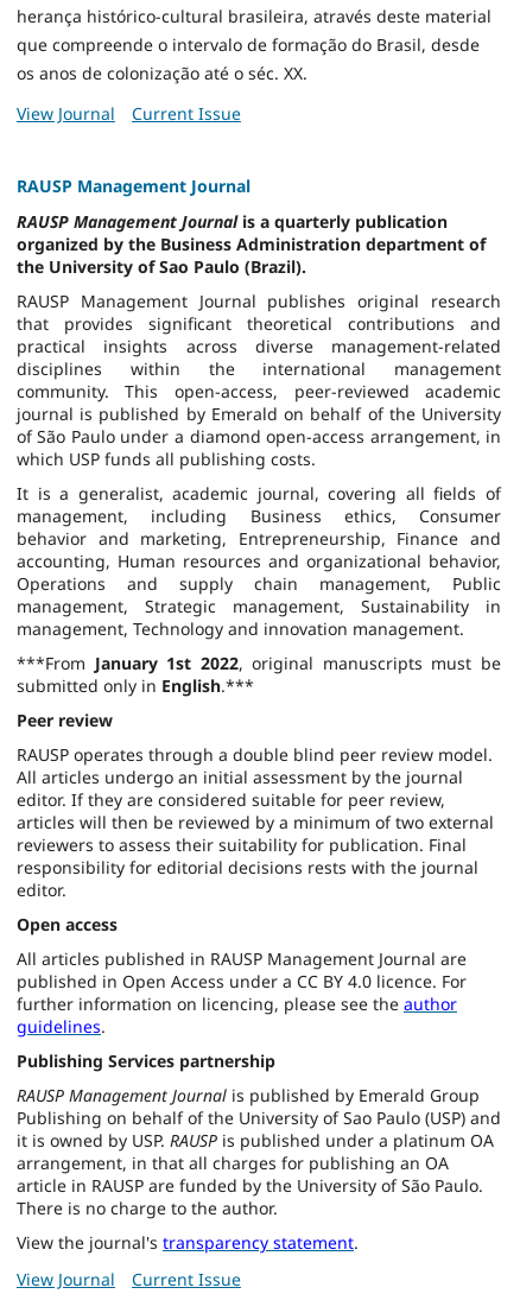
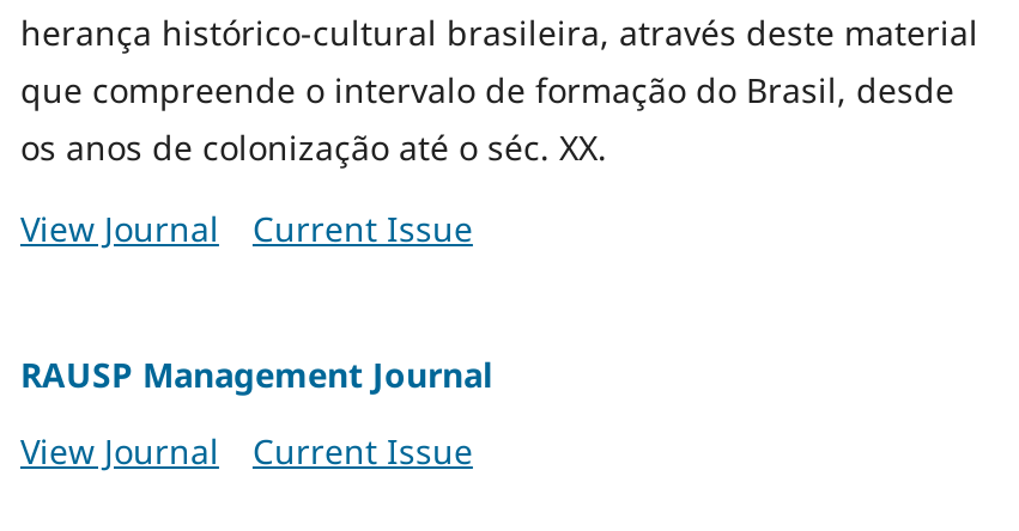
[17,211,501,1254] RAUSP Management Journal is a quarterly publication | organized by the Business Administration department of | the University of Sao Paulo (Brazil). | RAUSP Management Journal publishes original research | that provides significant theoretical contributions and | practical insights across diverse management-related | disciplines within the international management | community. This open-access, peer-reviewed academic | journal is published by Emerald on behalf of the University | of São Paulo under a diamond open-access arrangement, in | which USP funds all publishing costs. | It is a generalist, academic journal, covering all fields of | management, including Business ethics, Consumer | behavior and marketing, Entrepreneurship, Finance and | accounting, Human resources and organizational behavior, | Operations and supply chain management, Public | management, Strategic management, Sustainability in | management, Technology and innovation management. | ***From January 1st 2022, original manuscripts must be | submitted only in English.*** | Peer review | RAUSP operates through a double blind peer review model. | All articles undergo an initial assessment by the journal | editor. If they are considered suitable for peer review, | articles will then be reviewed by a minimum of two external | reviewers to assess their suitability for publication. Final | responsibility for editorial decisions rests with the journal | editor. | Open access | All articles published in RAUSP Management Journal are | published in Open Access under a CC BY 4.0 licence. For | further information on licencing, please see the author | guidelines. | Publishing Services partnership | RAUSP Management Journal is published by Emerald Group | Publishing on behalf of the University of Sao Paulo (USP) and | it is owned by USP. RAUSP is published under a platinum OA | arrangement, in that all charges for publishing an OA | article in RAUSP are funded by the University of São Paulo. | There is no charge to the author. | View the journal's transparency statement. -> none

